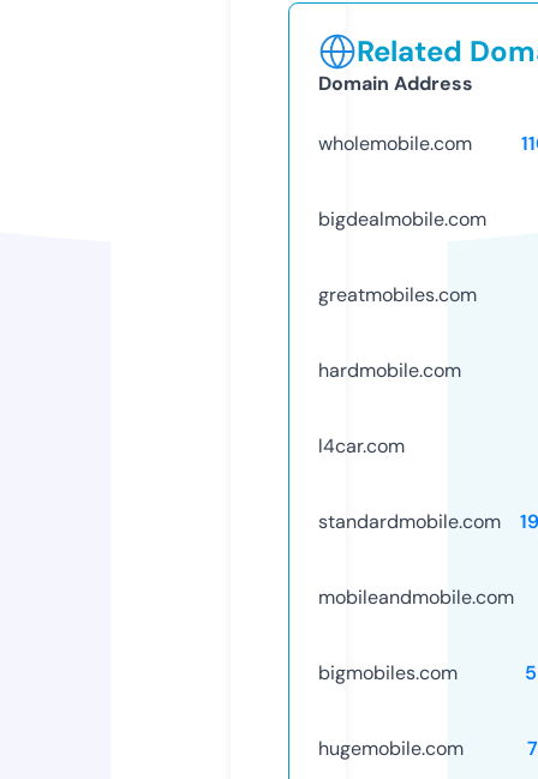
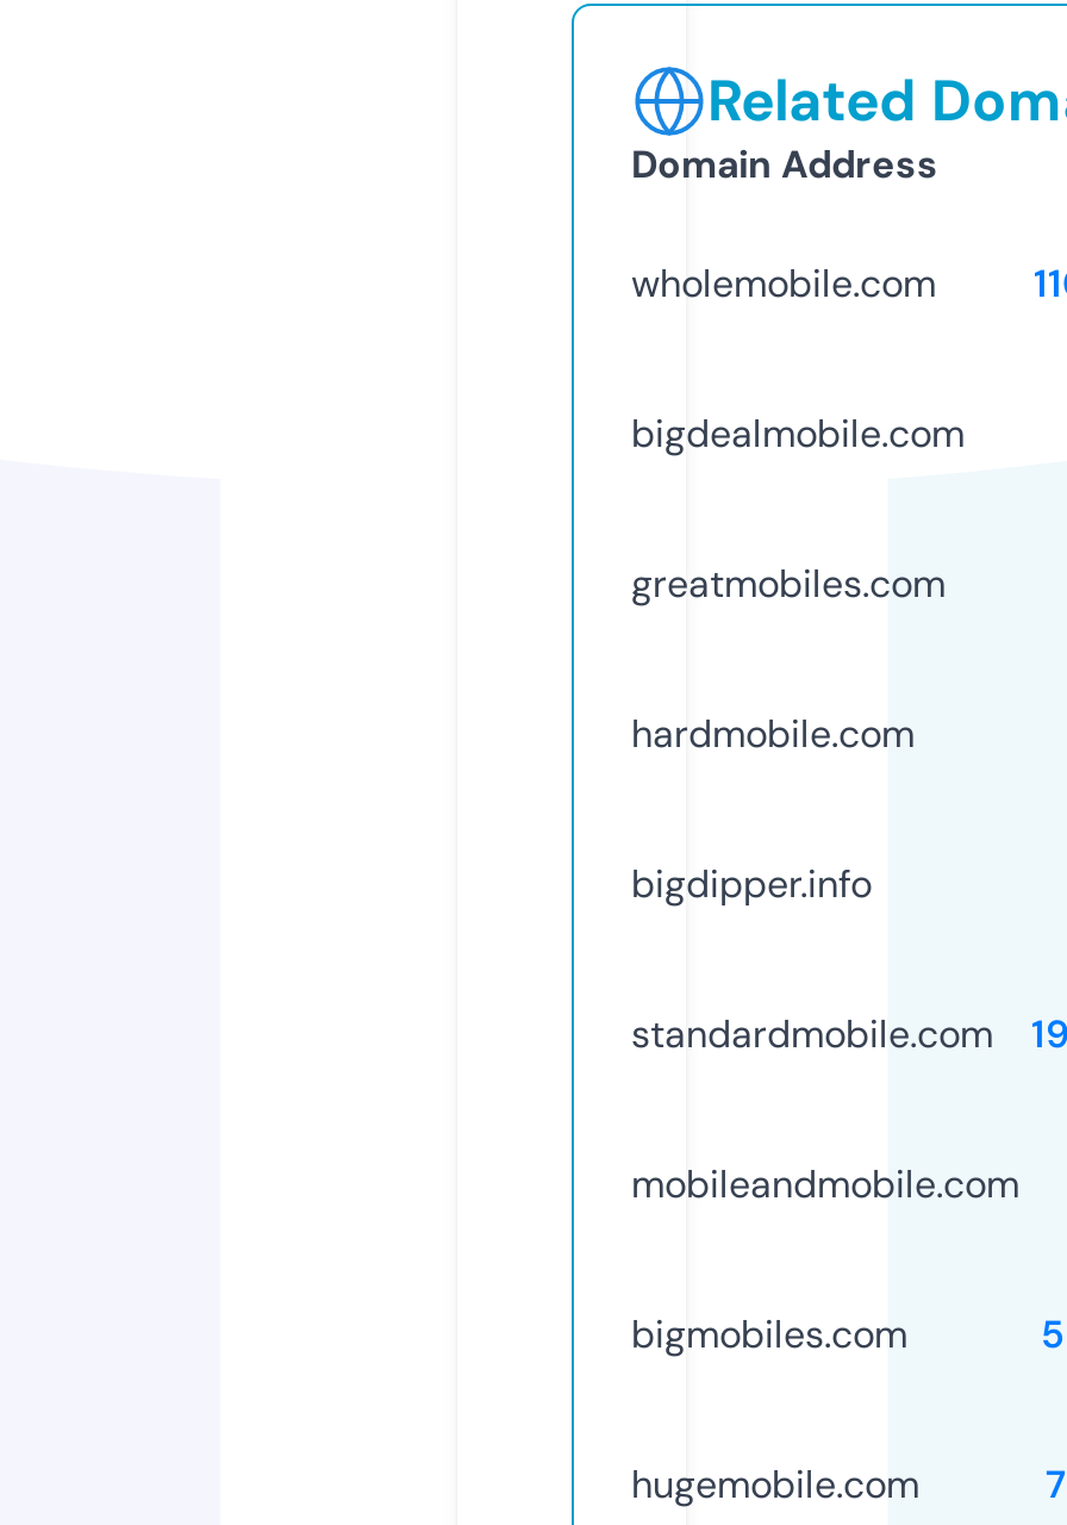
[318,433,405,458] l4car.com -> [631,859,872,909] bigdipper.info

